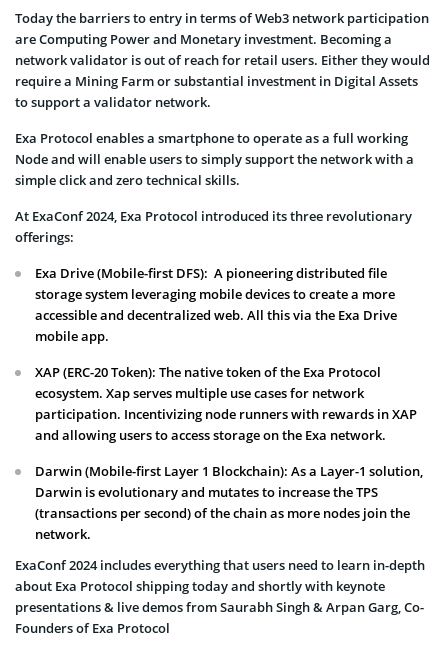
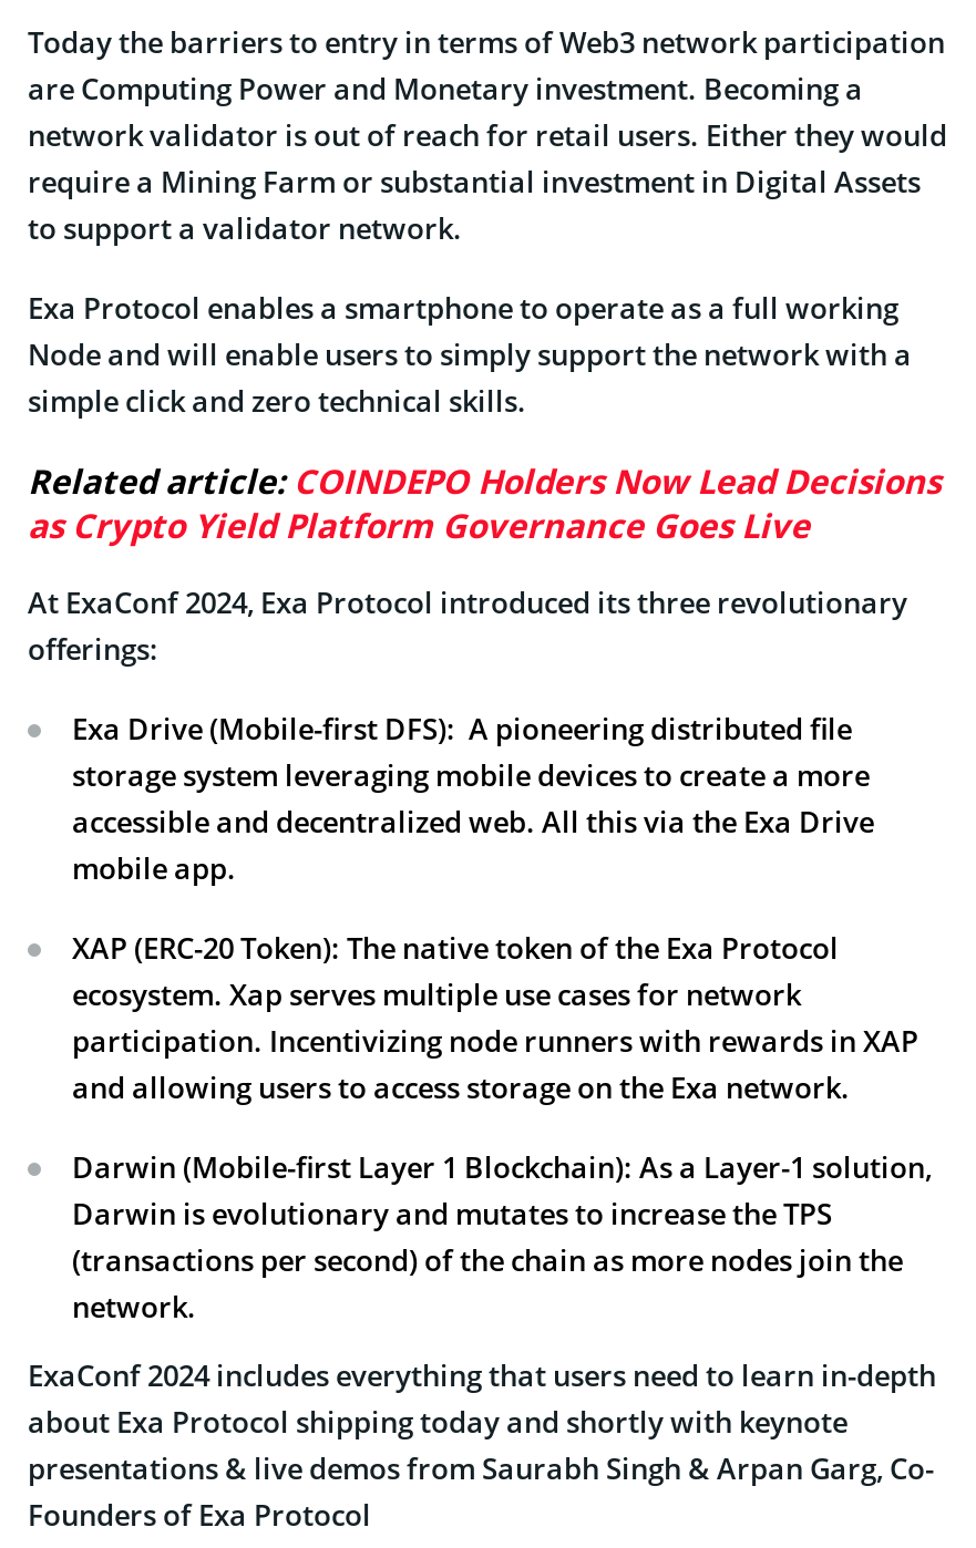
none -> [28,458,941,547] Related article: COINDEPO Holders Now Lead Decisions | as Crypto Yield Platform Governance Goes Live

